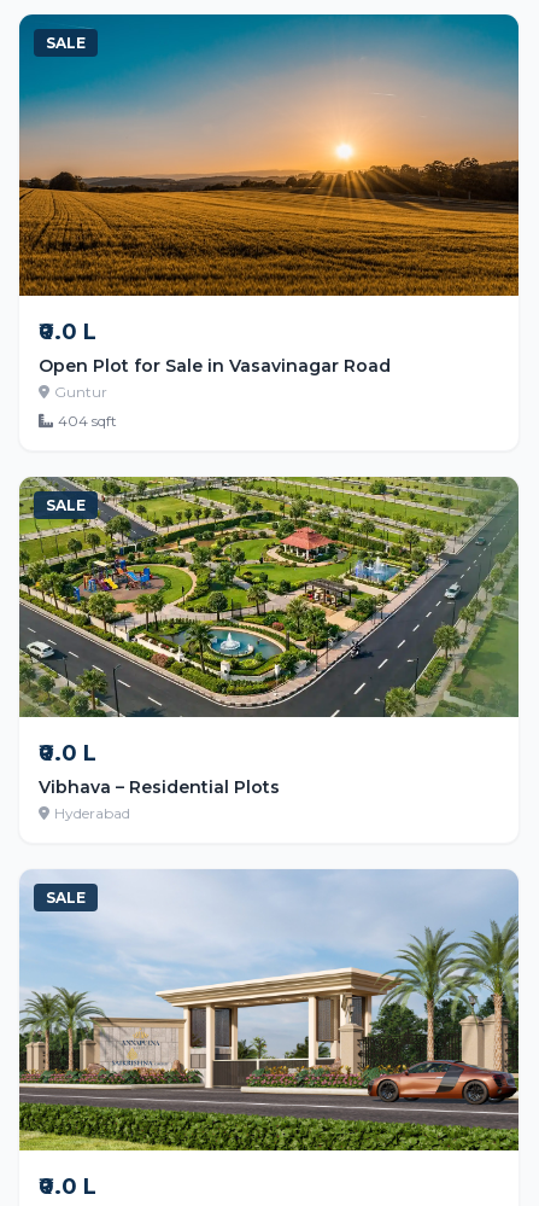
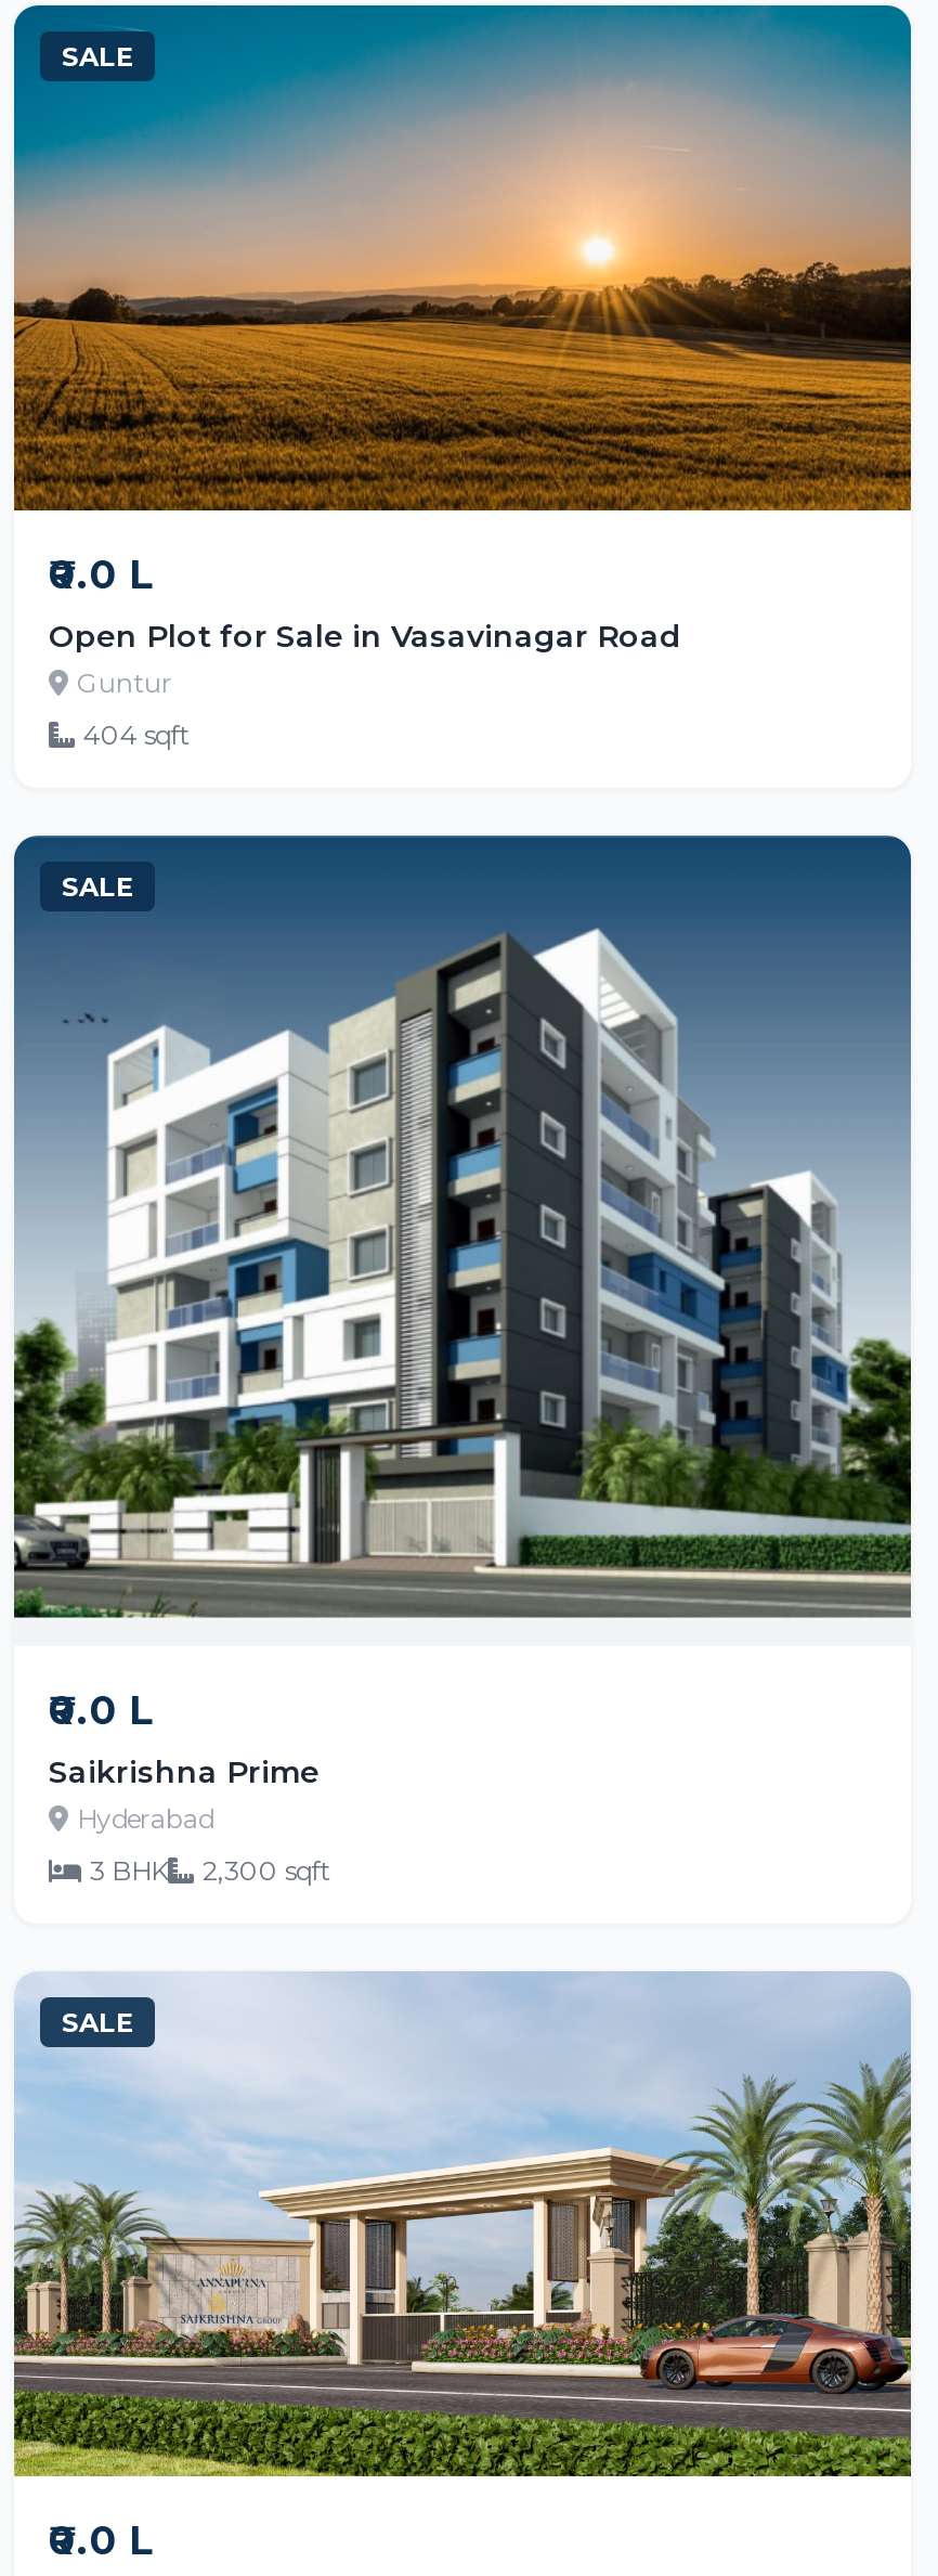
[18,476,519,718] [image] -> [12,833,913,1646] [image]
[39,776,280,798] Vibhava – Residential Plots -> [49,1752,320,1791] Saikrishna Prime
none -> [90,1854,330,1887] 3 BHK | 2,300 sqft

